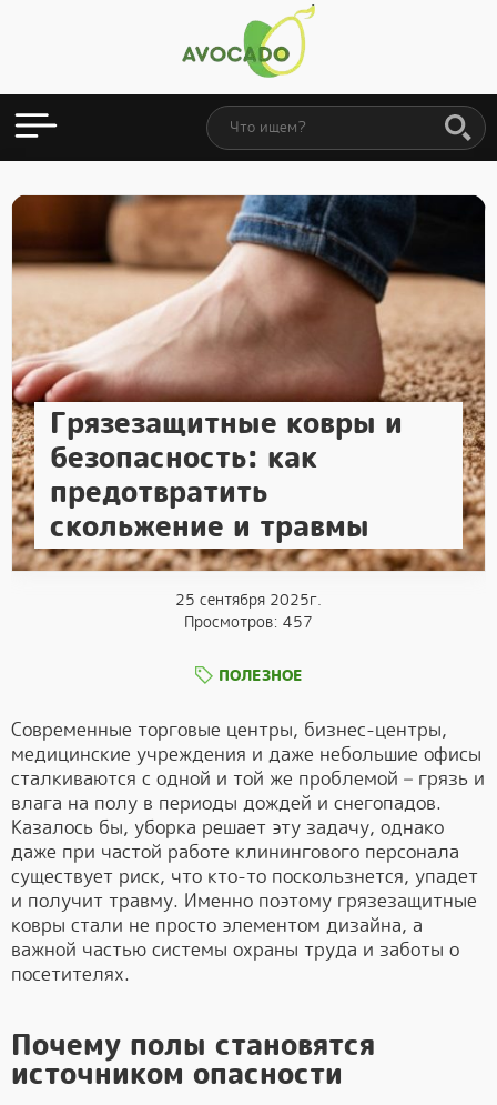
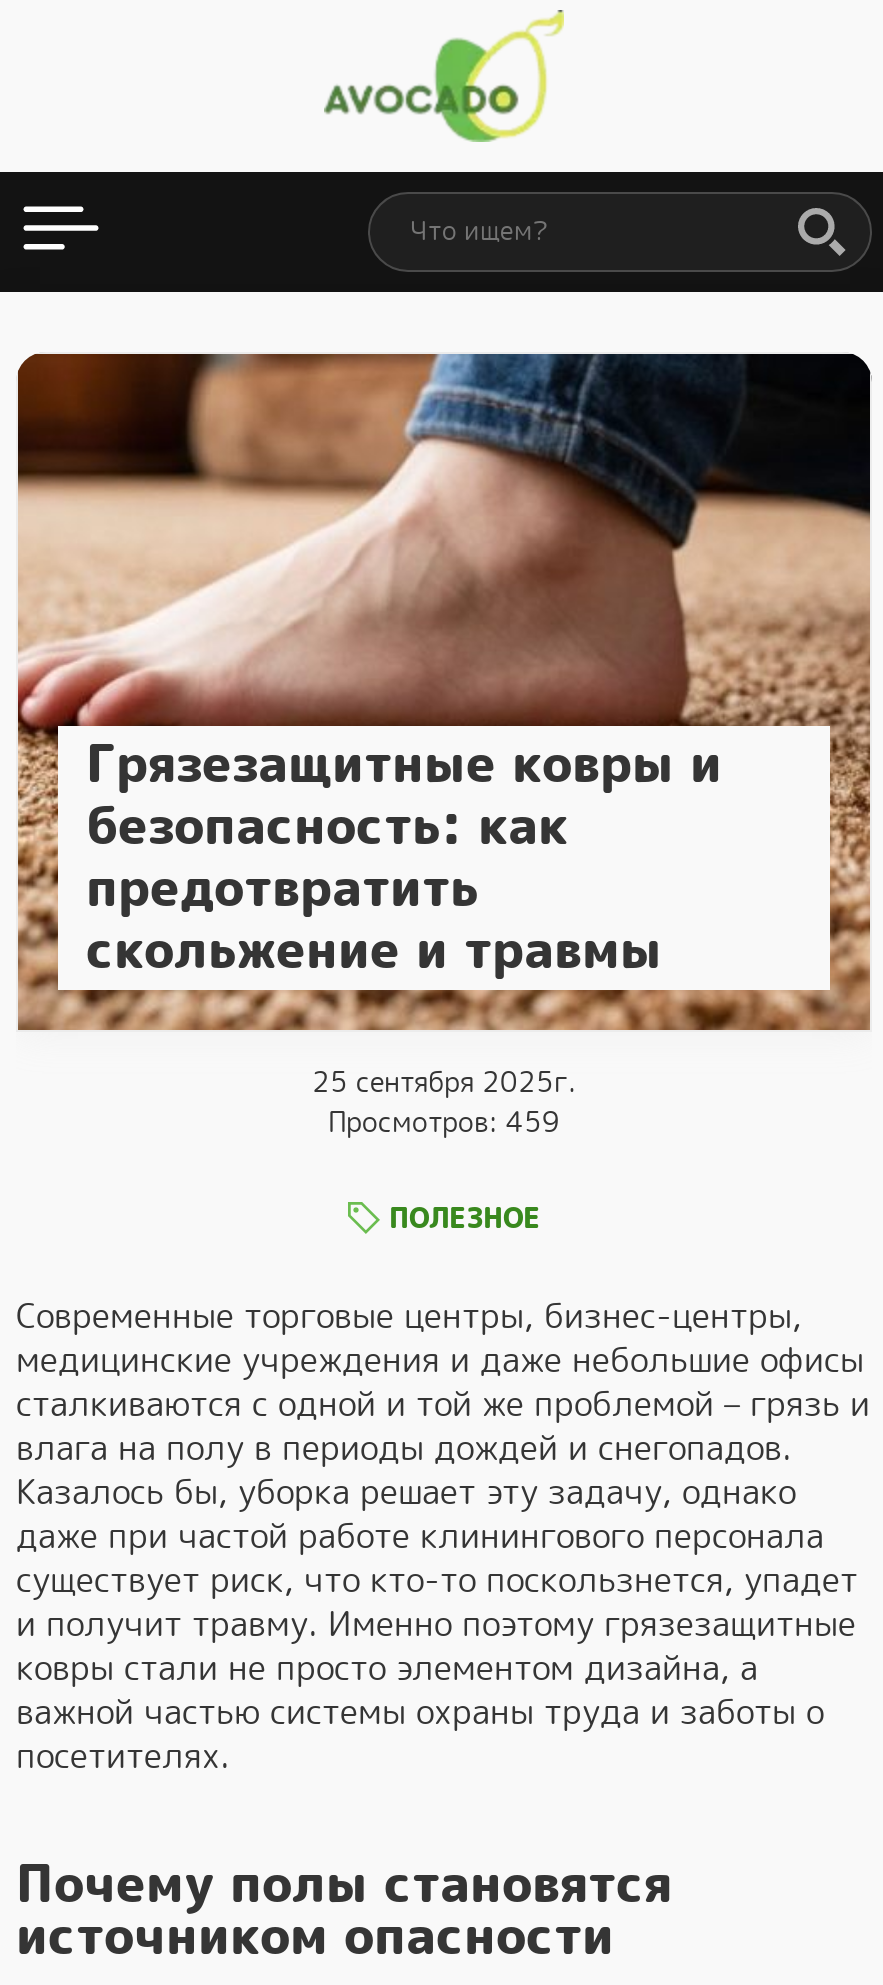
[184,611,313,633] Просмотров: 457 -> [328,1102,560,1142] Просмотров: 459

